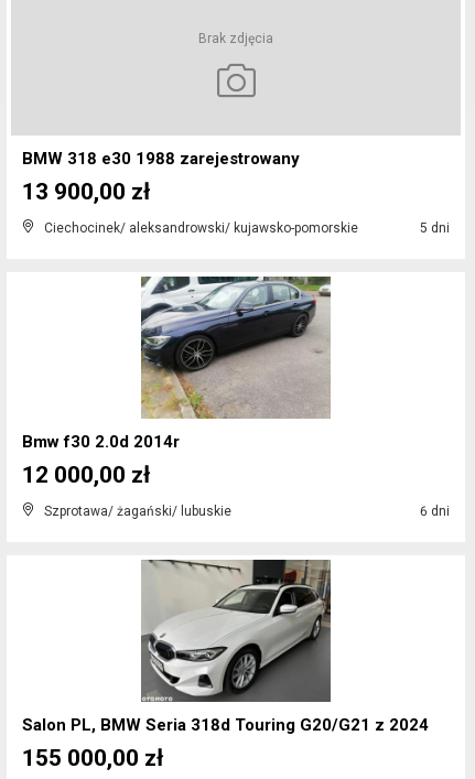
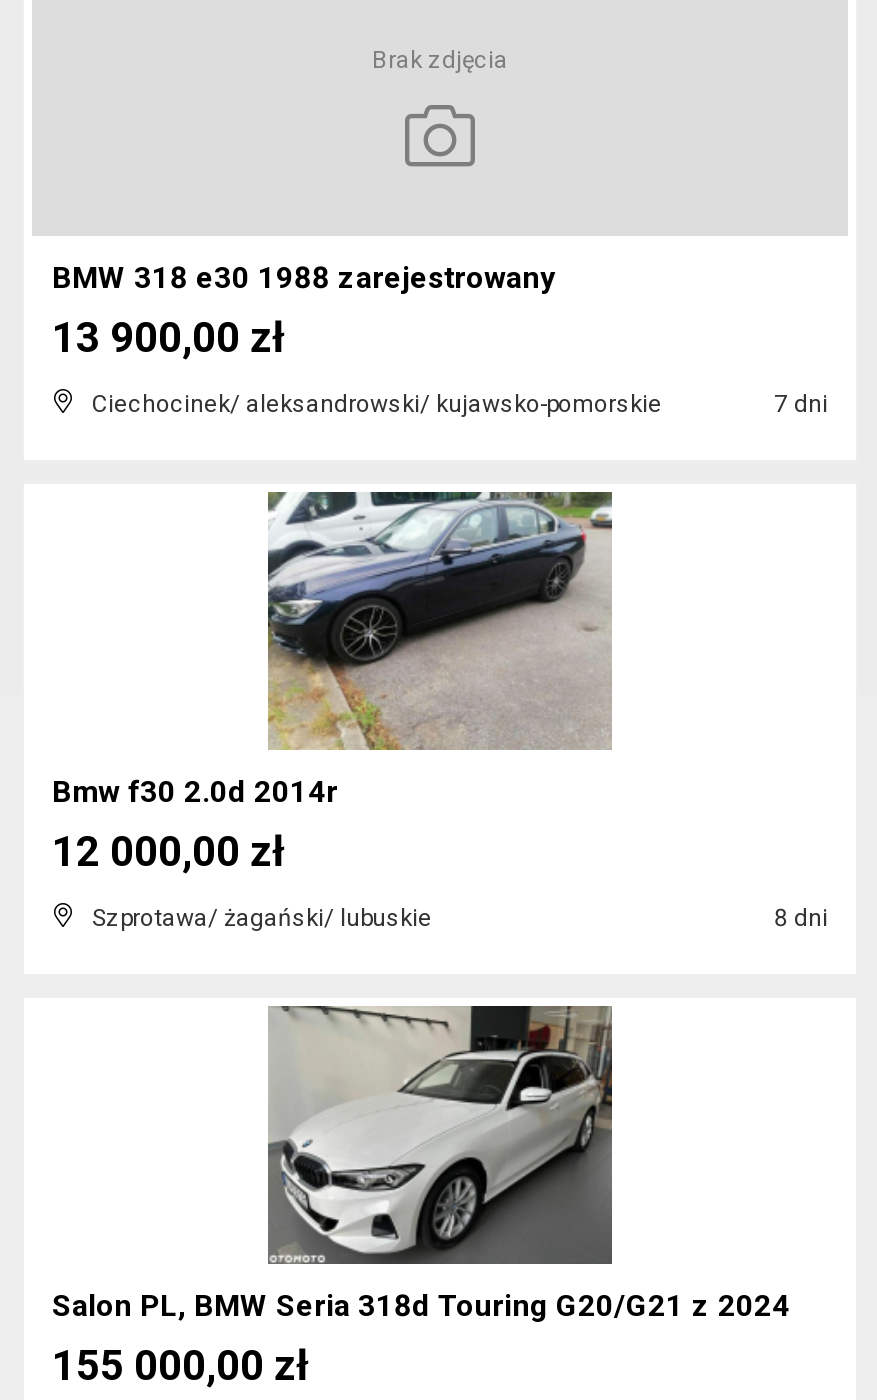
[417,220,450,236] 5 dni -> [768,390,828,418] 7 dni
[417,504,450,519] 6 dni -> [768,904,828,932] 8 dni

